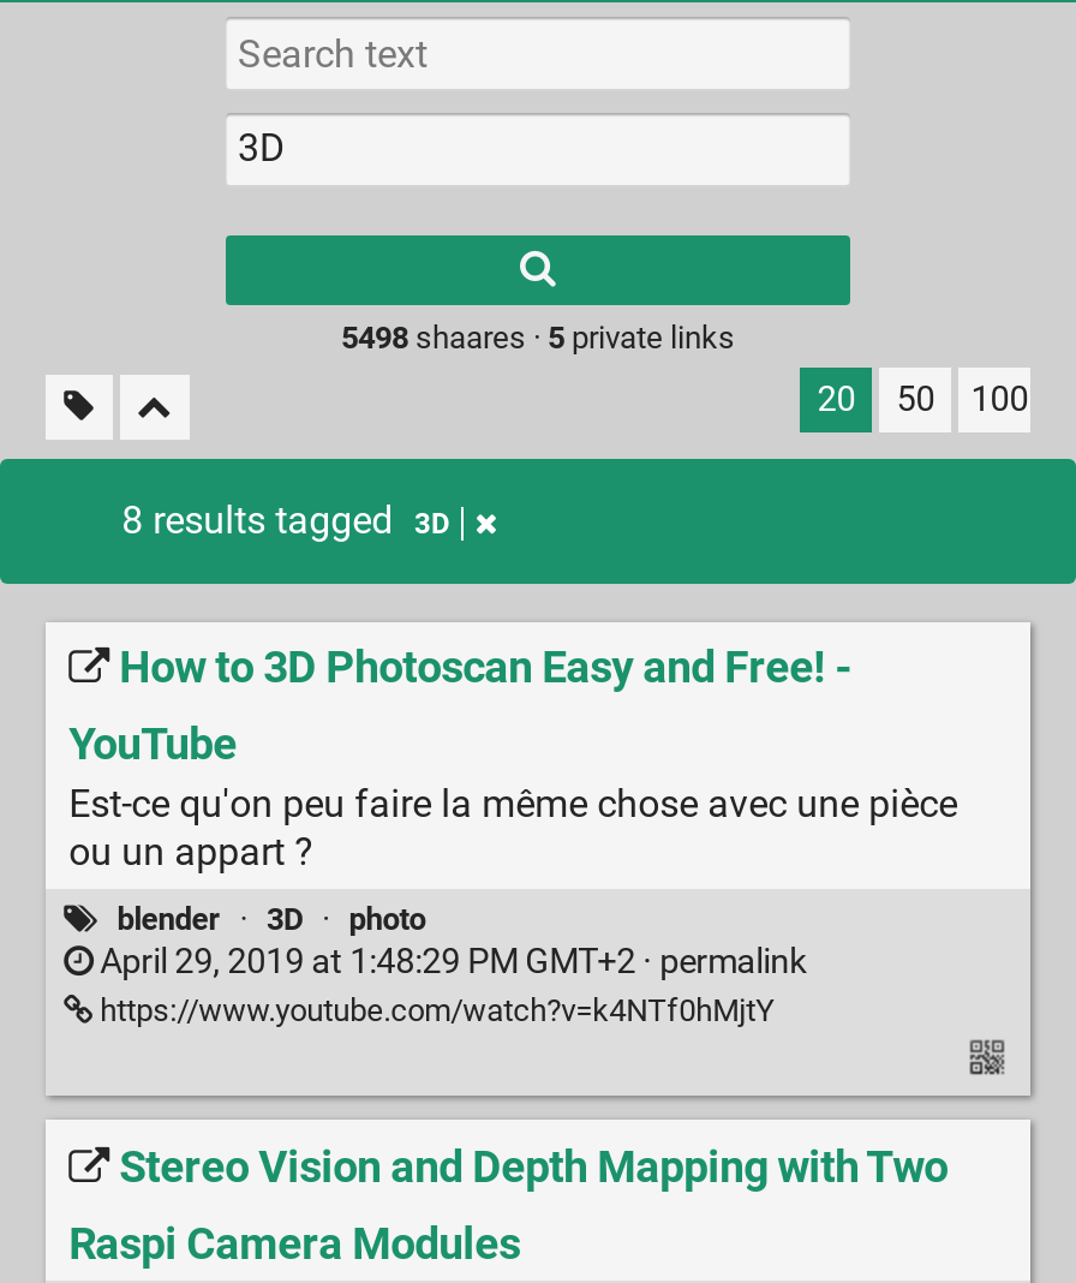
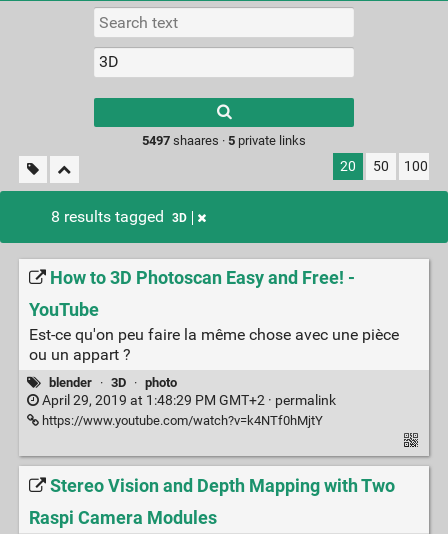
[341,319,735,355] 5498 shaares · 5 private links -> [142,133,306,148] 5497 shaares · 5 private links

